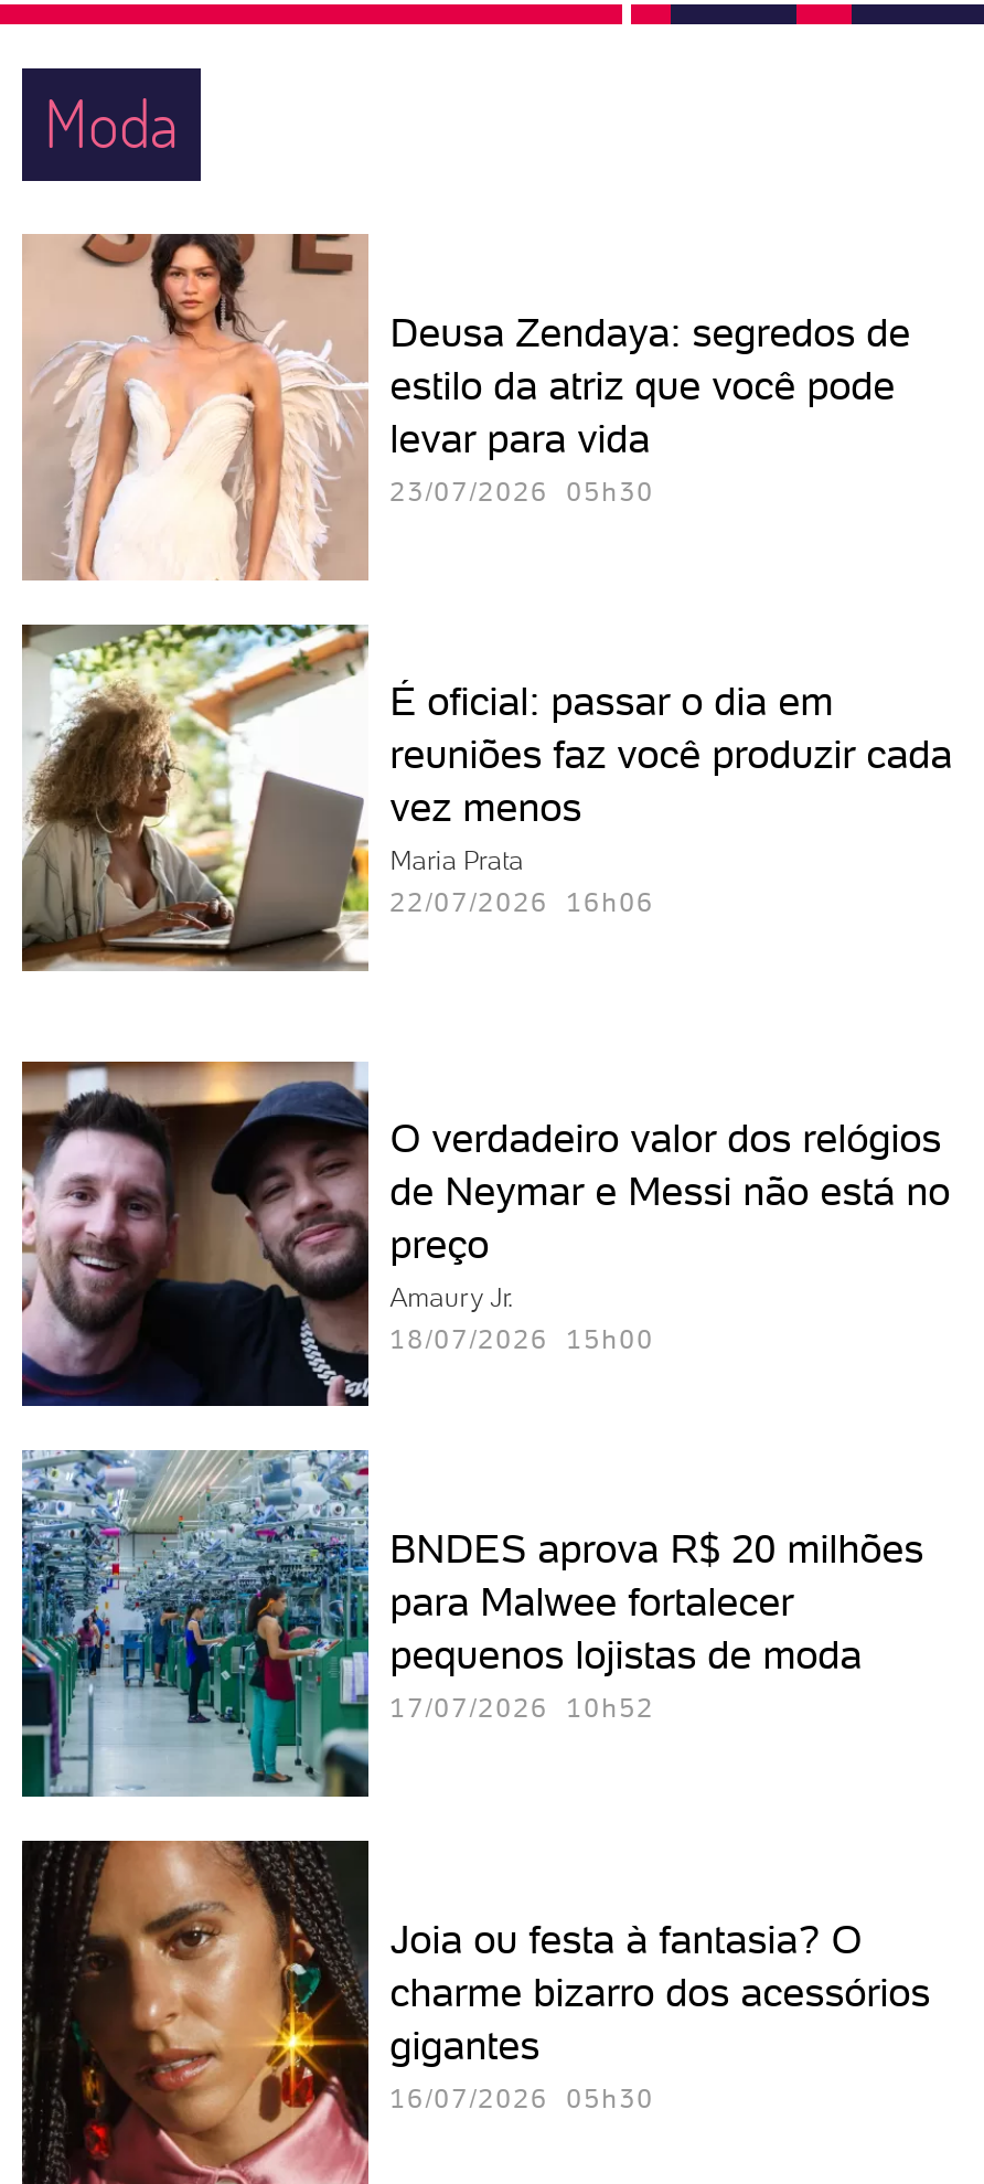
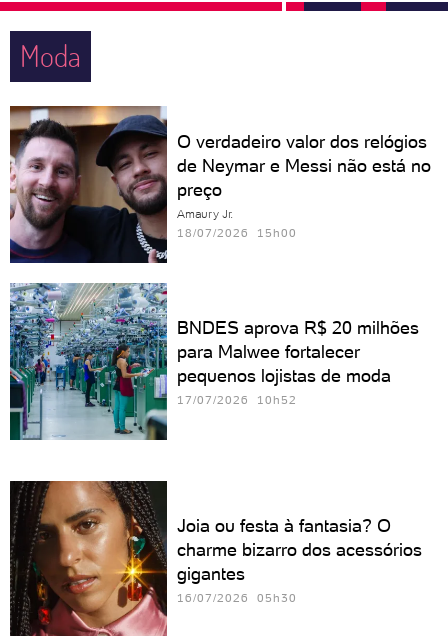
[22,232,911,580] [image] | Deusa Zendaya: segredos de | estilo da atriz que você pode | levar para vida | 23/07/2026 05h30 -> none
[20,622,953,973] [image] | É oficial: passar o dia em | reuniões faz você produzir cada | vez menos | Maria Prata | 22/07/2026 16h06 -> none
moved [18,1059,950,1724] -> [8,106,431,407]: [image] | O verdadeiro valor dos relógios | de Neymar e Messi não está no | ... | pequenos lojistas de moda | 17/07/2026 10h52

